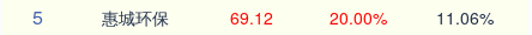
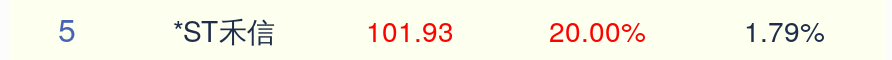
[102,6,273,30] 惠城环保 | 69.12 -> [173,11,454,51] *ST禾信 | 101.93
[436,6,493,30] 11.06% -> [744,11,824,51] 1.79%

